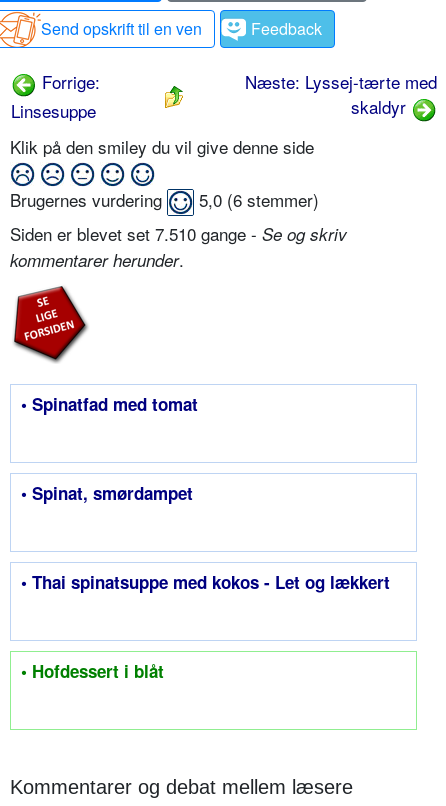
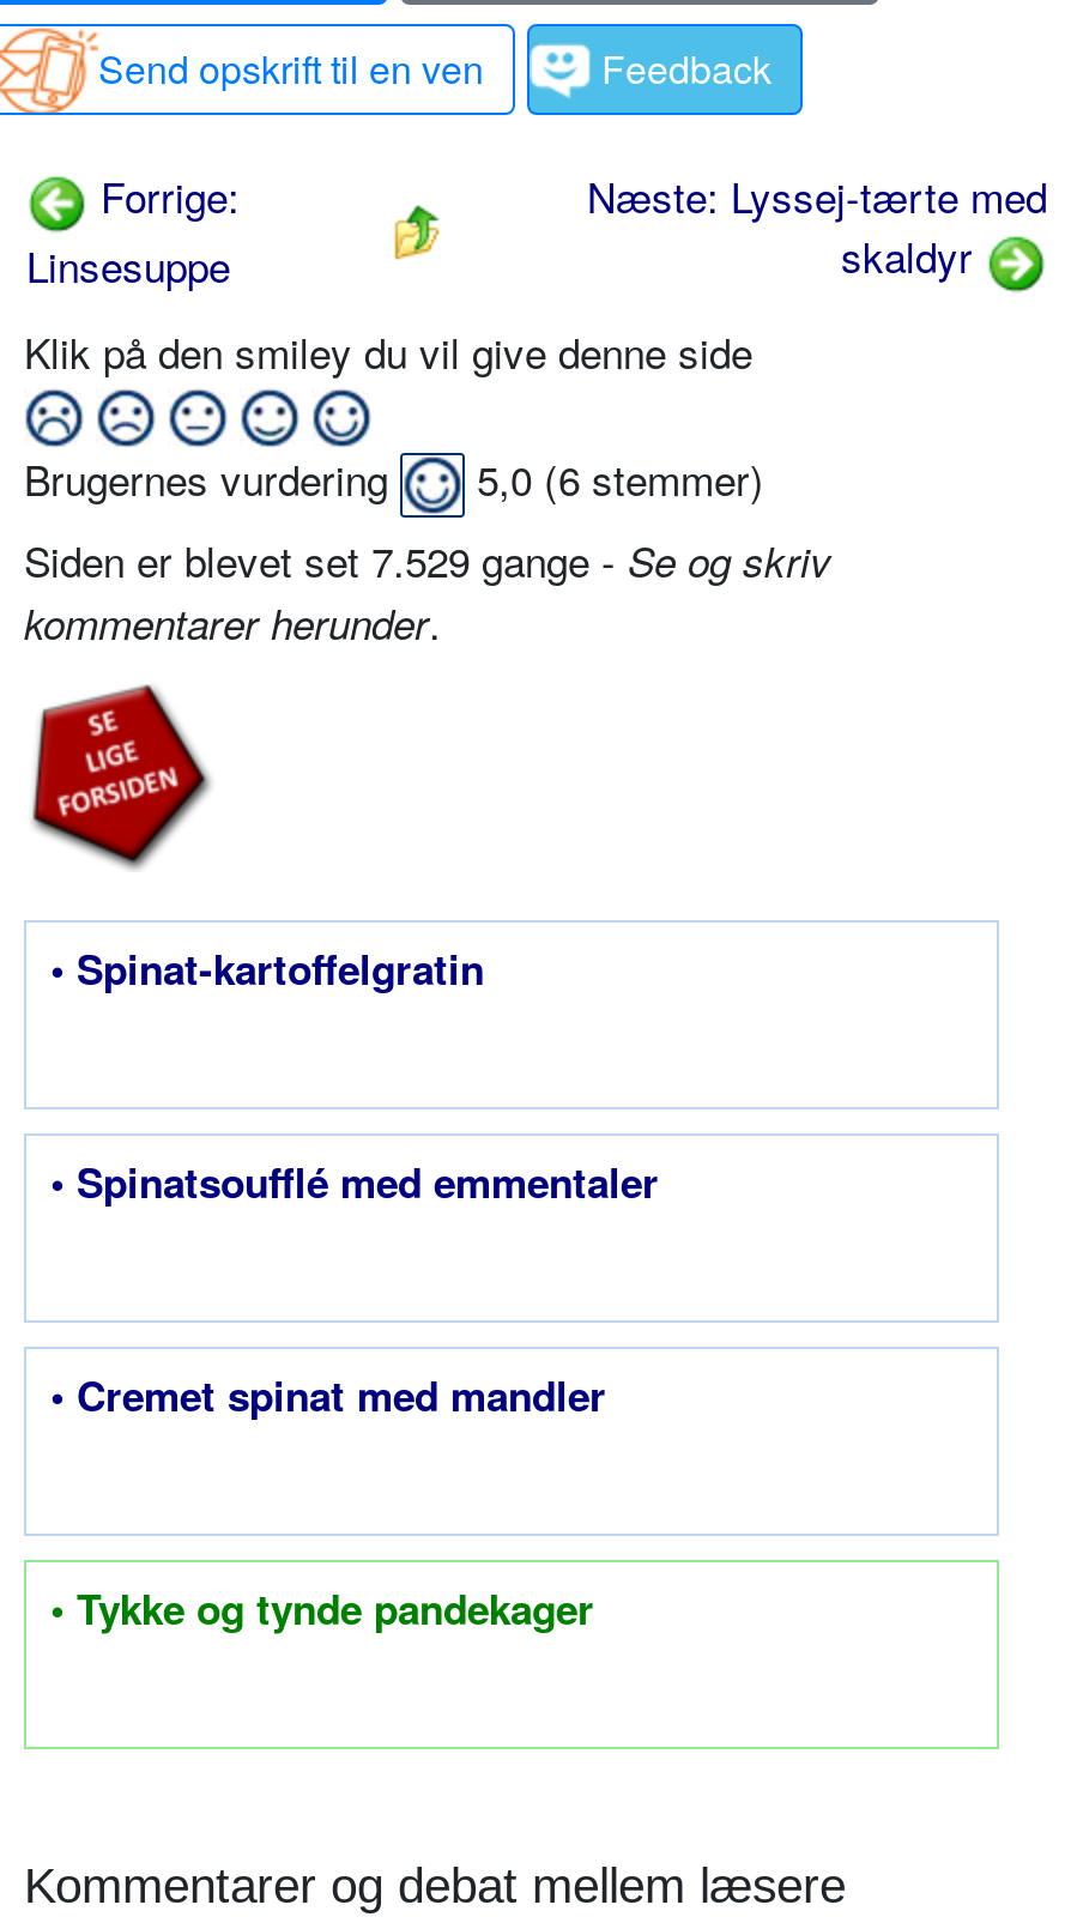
[10,221,347,246] Siden er blevet set 7.510 gange - Se og skriv -> [24,530,831,590] Siden er blevet set 7.529 gange - Se og skriv
[21,392,198,416] • Spinatfad med tomat -> [50,940,484,998] • Spinat-kartoffelgratin
[21,481,193,505] • Spinat, smørdampet -> [50,1153,659,1211] • Spinatsoufflé med emmentaler
[21,570,390,594] • Thai spinatsuppe med kokos - Let og lækkert -> [50,1367,606,1424] • Cremet spinat med mandler
[21,659,164,683] • Hofdessert i blåt -> [50,1580,594,1637] • Tykke og tynde pandekager

